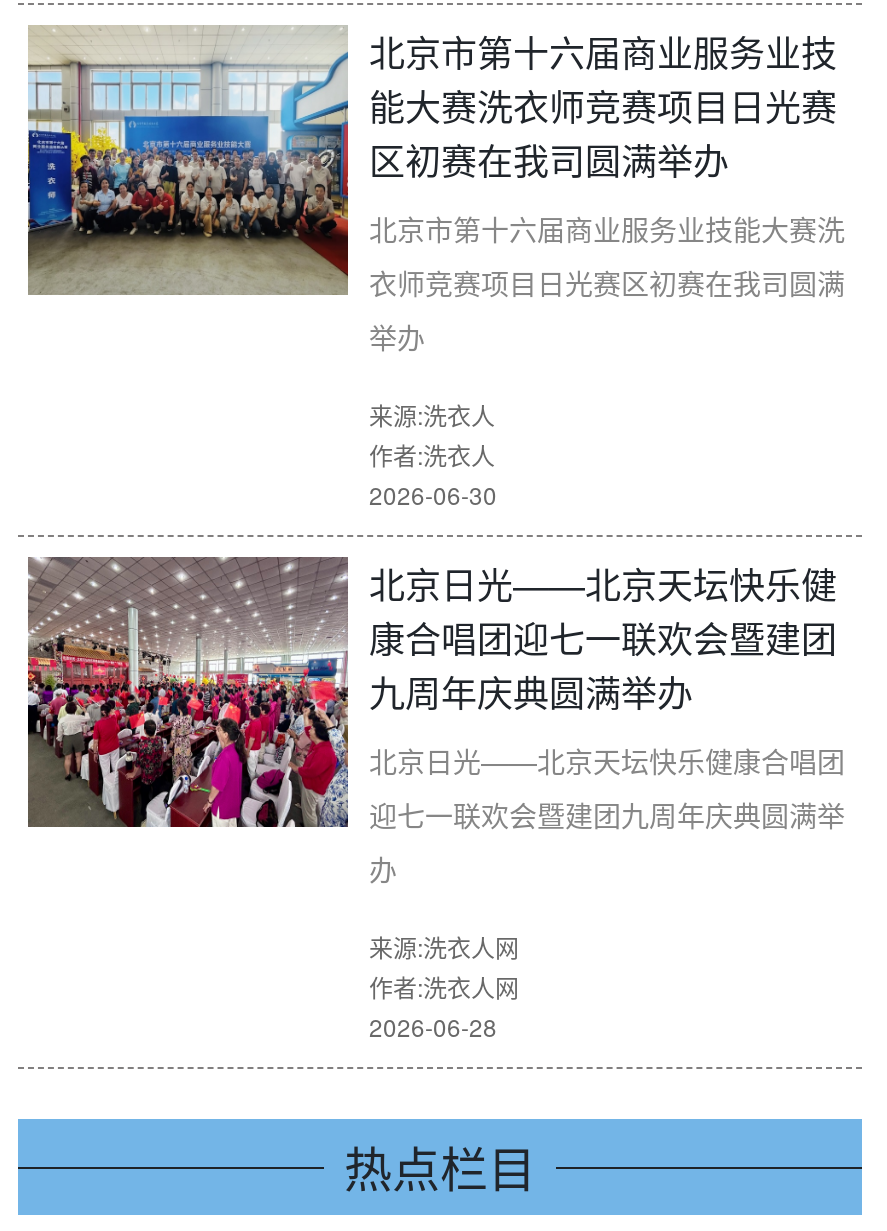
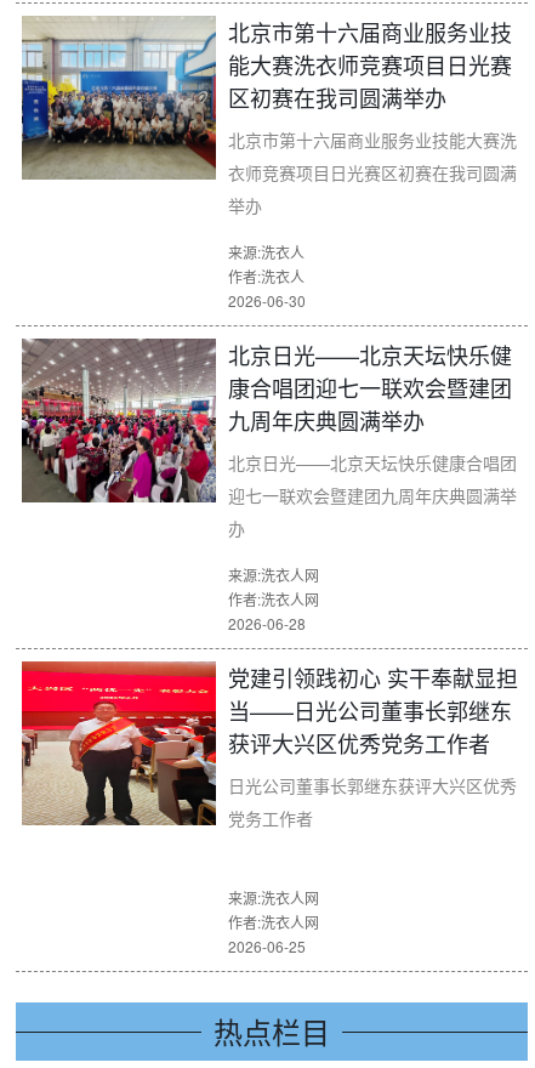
none -> [21,660,519,956] [image] | 党建引领践初心 实干奉献显担 | 当——日光公司董事长郭继东 | 获评大兴区优秀党务工作者 | 日光公司董事长郭继东获评大兴区优秀 | 党务工作者 | 来源:洗衣人网 | 作者:洗衣人网 | 2026-06-25

